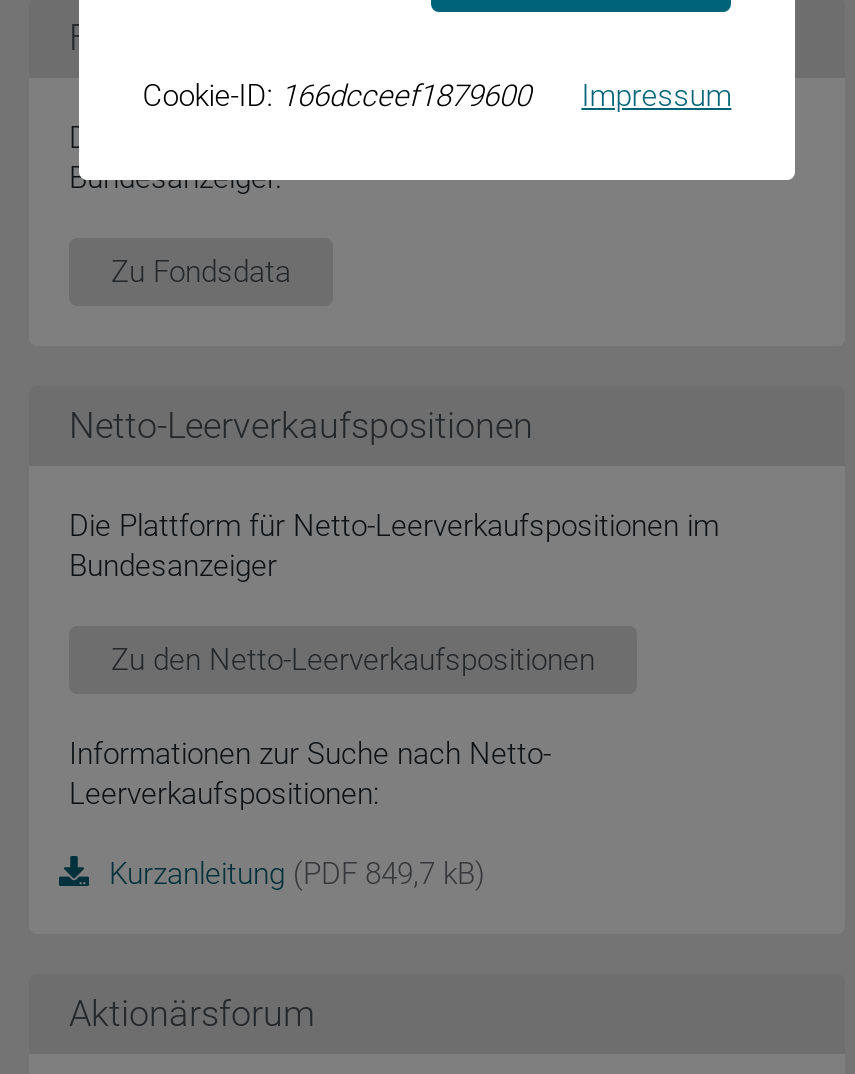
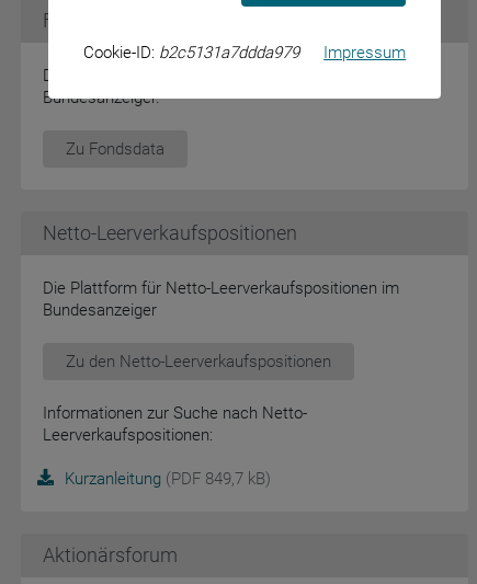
[143,78,531,114] Cookie-ID: 166dcceef1879600 -> [83,43,299,62] Cookie-ID: b2c5131a7ddda979

